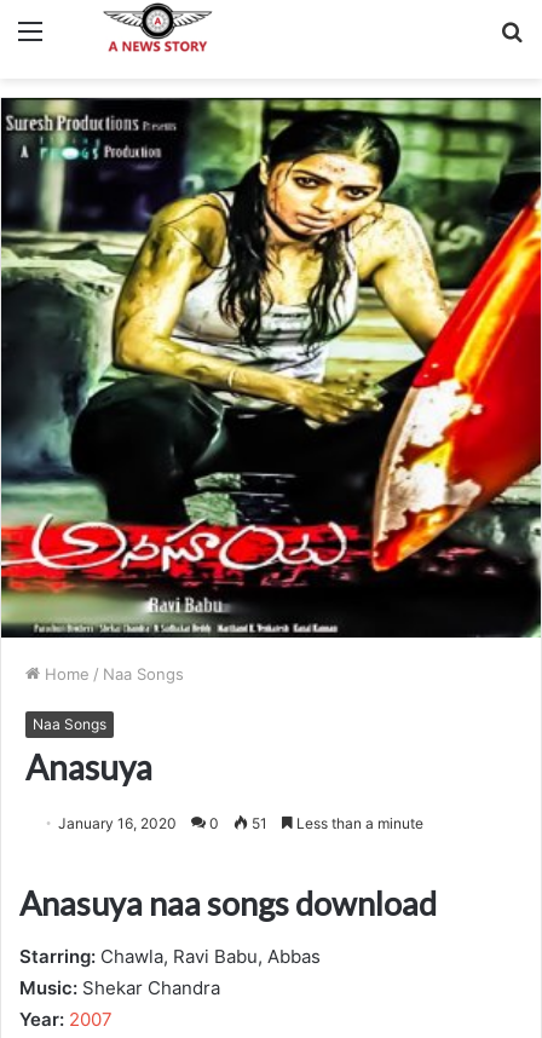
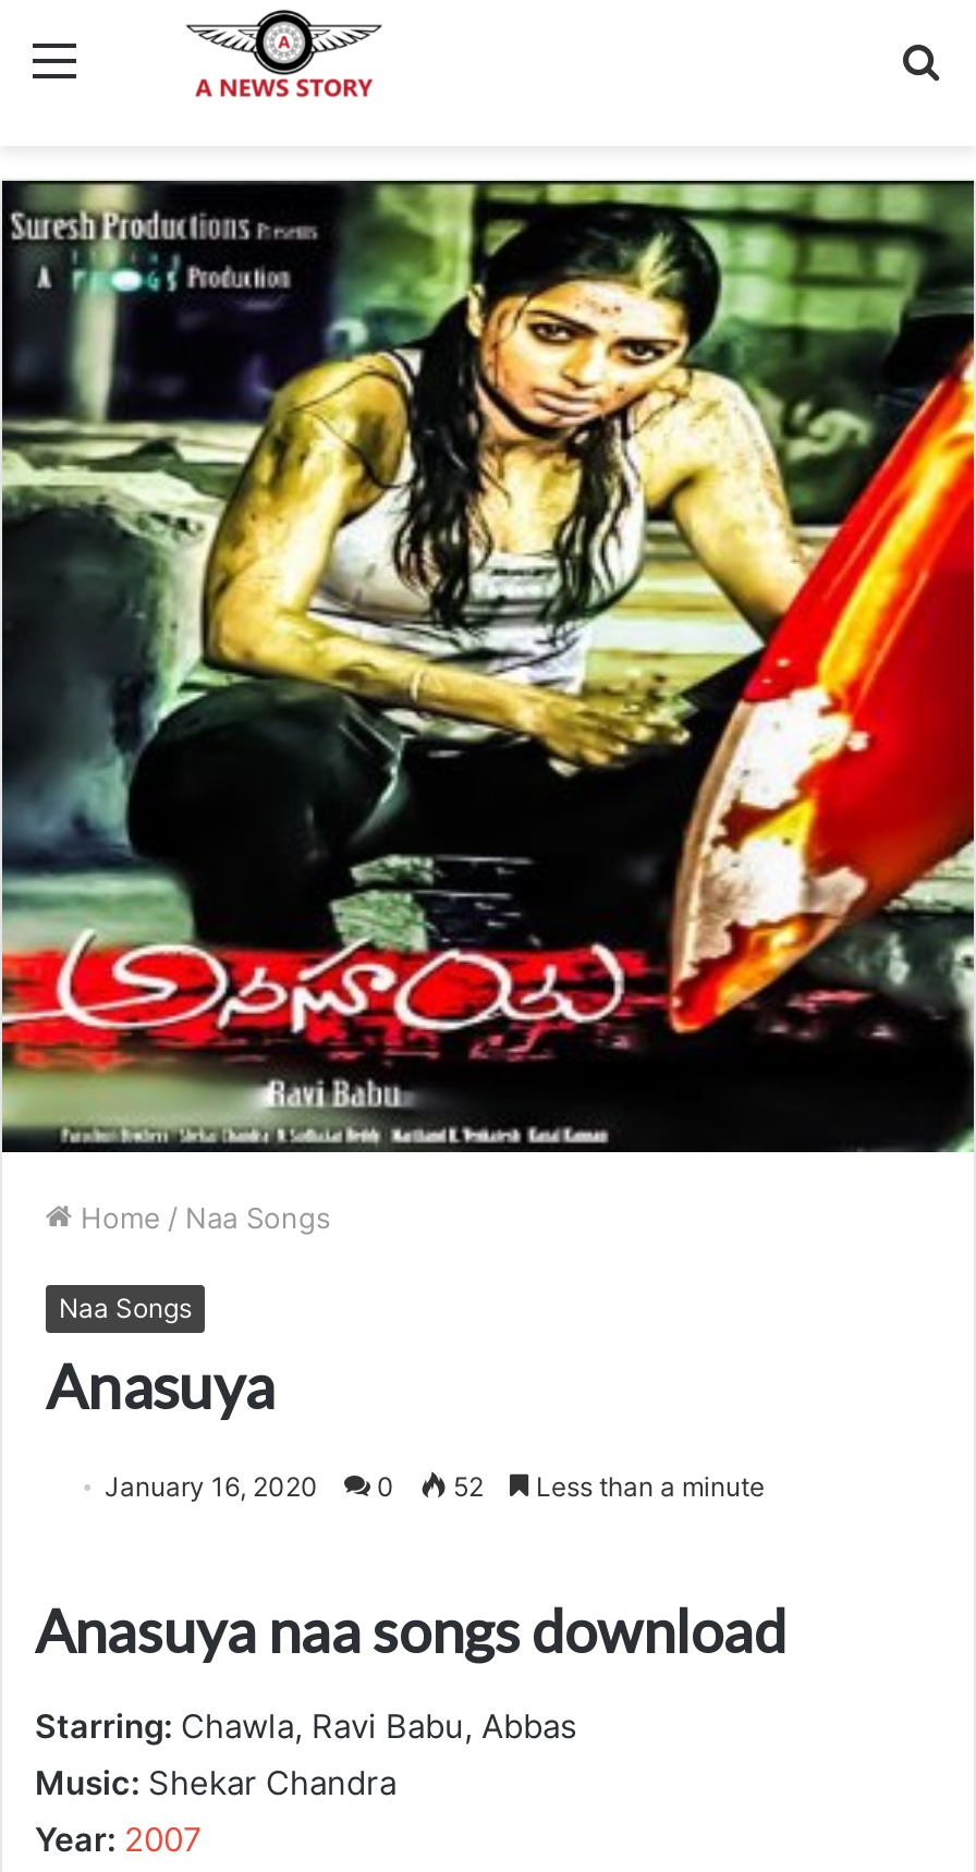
[58,814,423,832] January 16, 2020 0 51 Less than a minute -> [105,1470,765,1502] January 16, 2020 0 52 Less than a minute

